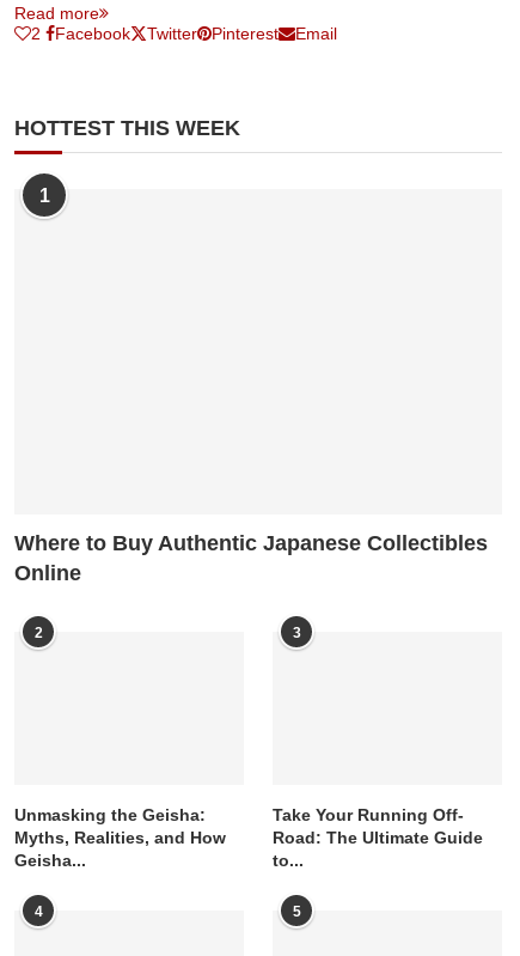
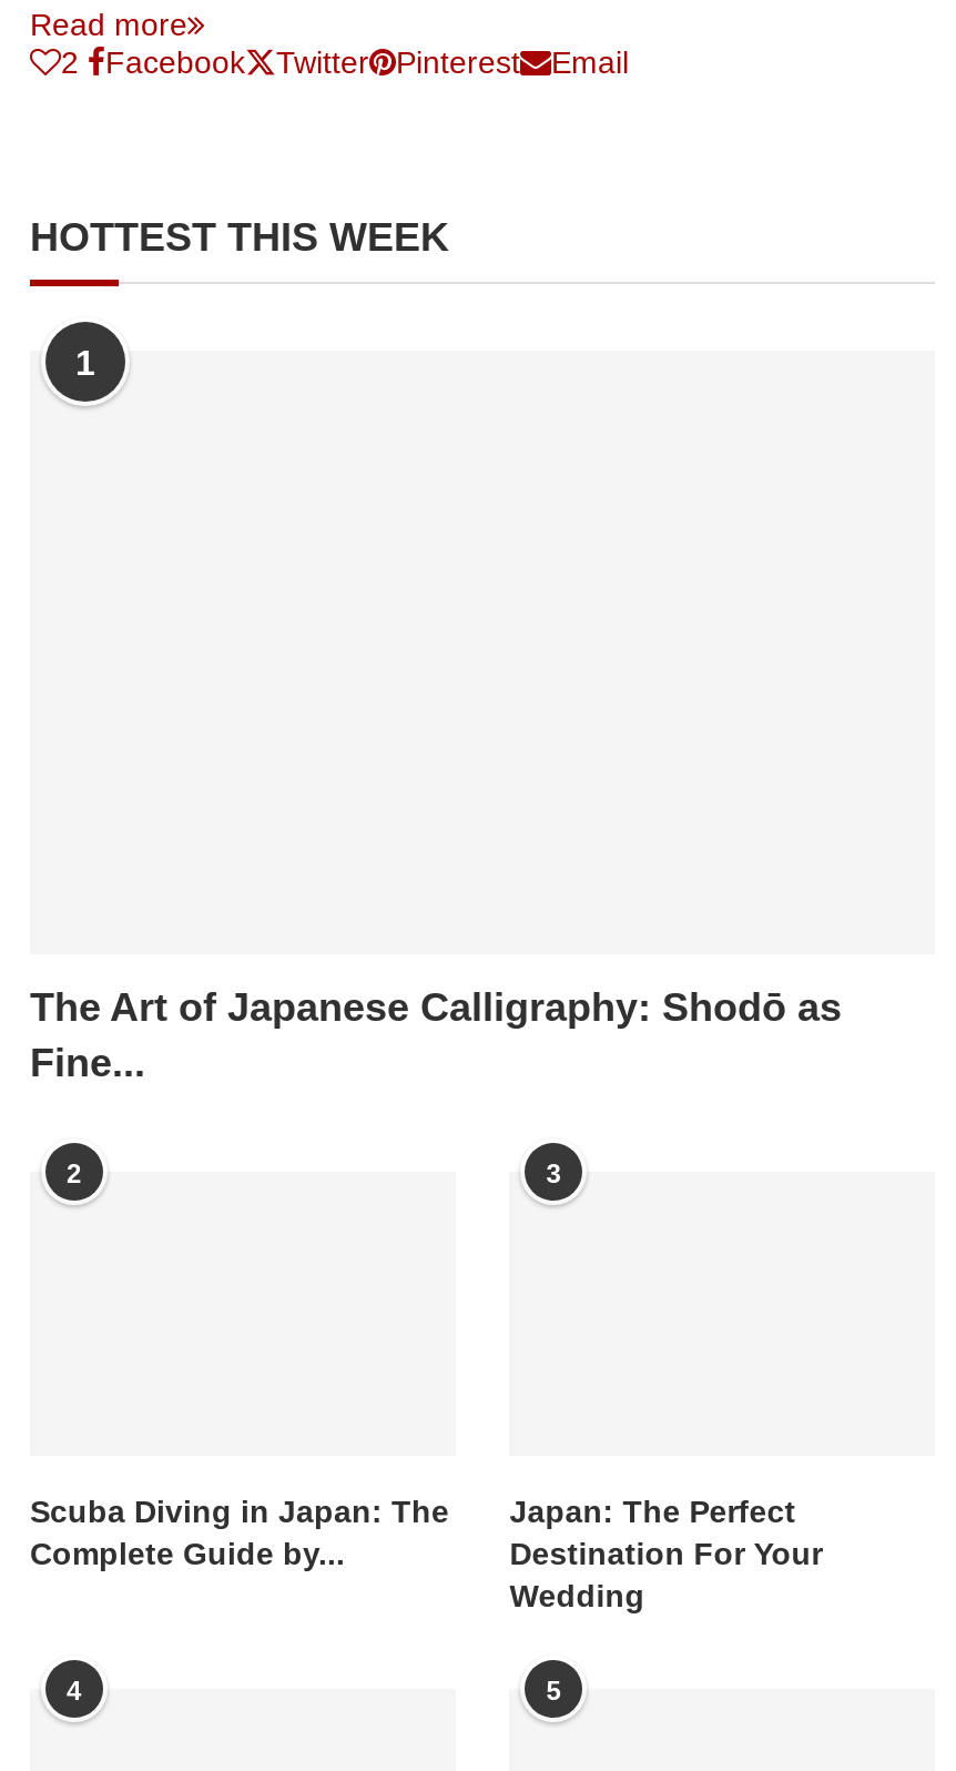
[14,531,488,585] Where to Buy Authentic Japanese Collectibles | Online -> [30,985,842,1085] The Art of Japanese Calligraphy: Shodō as | Fine...
[14,805,226,870] Unmasking the Geisha: | Myths, Realities, and How | Geisha... -> [30,1493,449,1571] Scuba Diving in Japan: The | Complete Guide by...
[273,805,483,870] Take Your Running Off- | Road: The Ultimate Guide | to... -> [509,1493,822,1613] Japan: The Perfect | Destination For Your | Wedding

